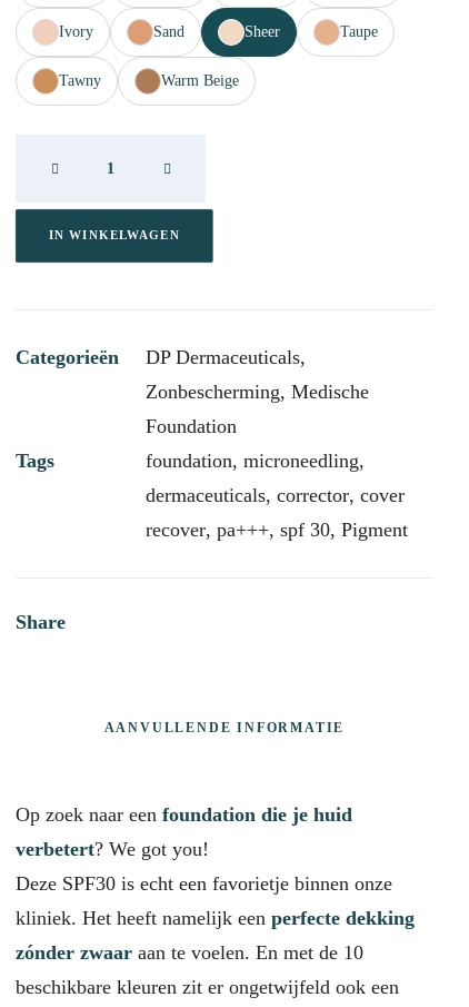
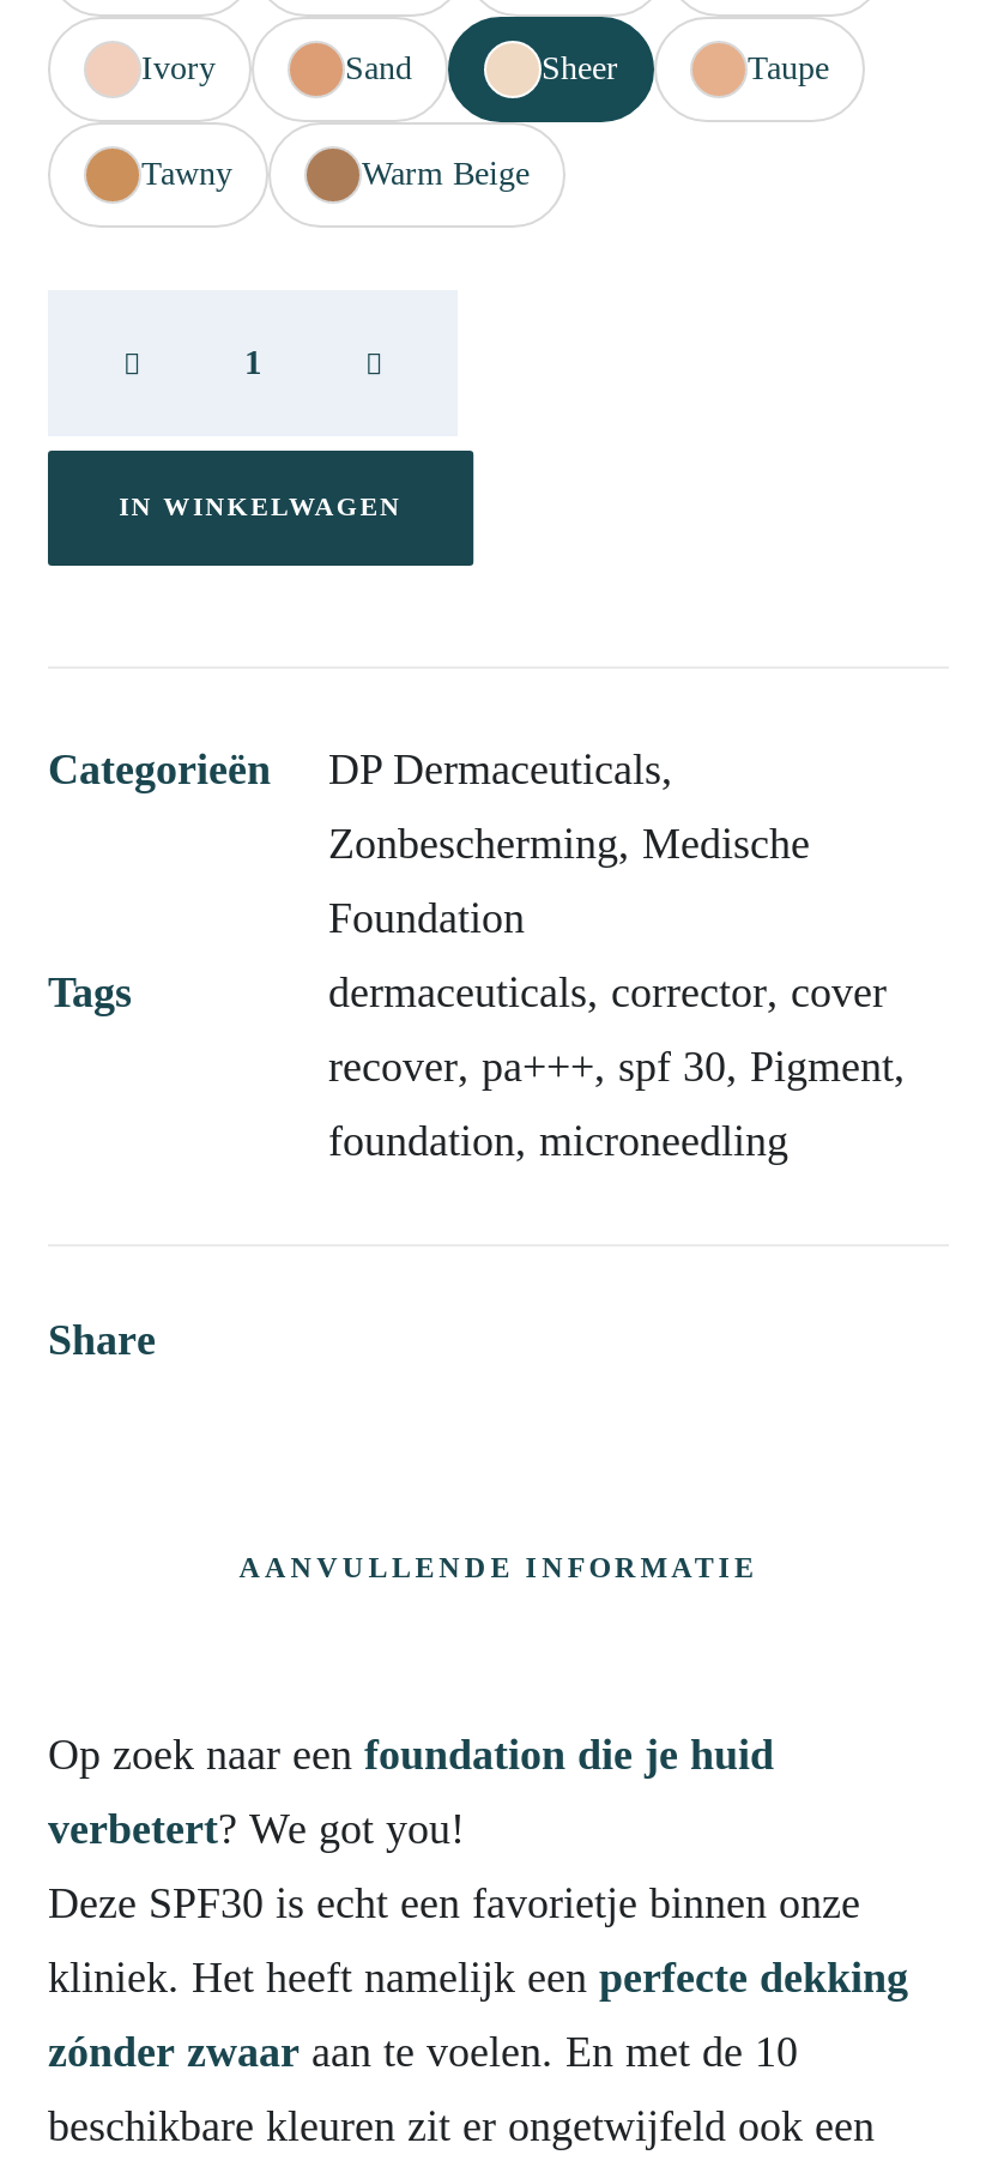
[146,450,365,472] foundation, microneedling, -> none
moved [146,484,405,506] -> [328,968,887,1016]: dermaceuticals, corrector, cover
[146,519,408,541] recover, pa+++, spf 30, Pigment -> [328,1043,906,1165] recover, pa+++, spf 30, Pigment, | foundation, microneedling

